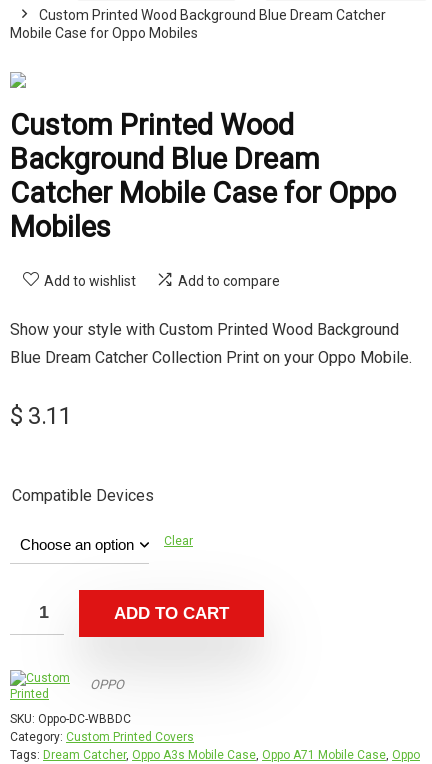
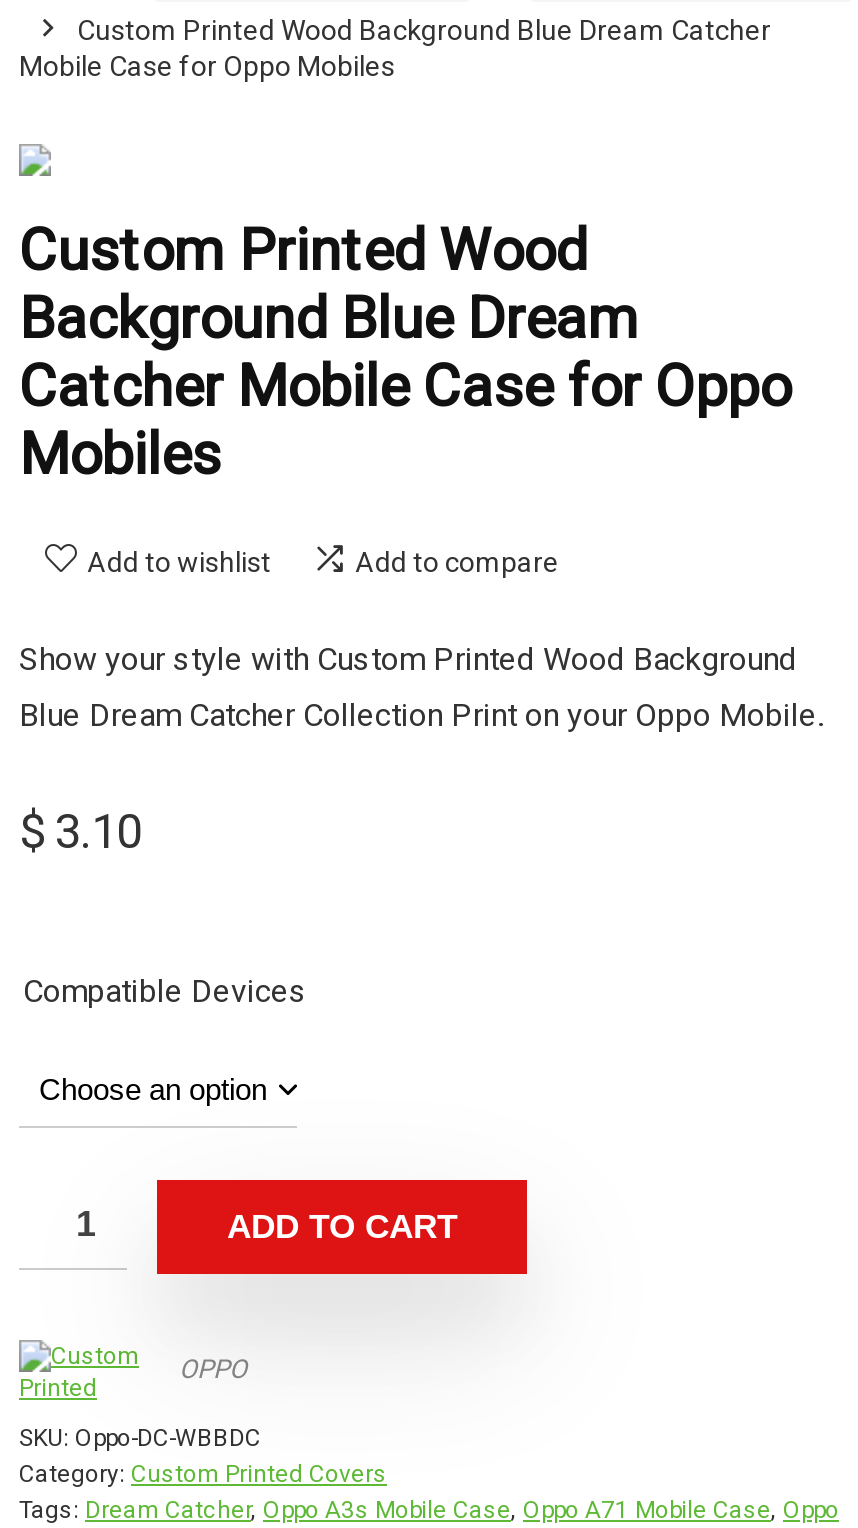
[10,402,71,430] $3.11 -> [19,804,141,860] $3.10
[164,534,193,548] Clear -> none

